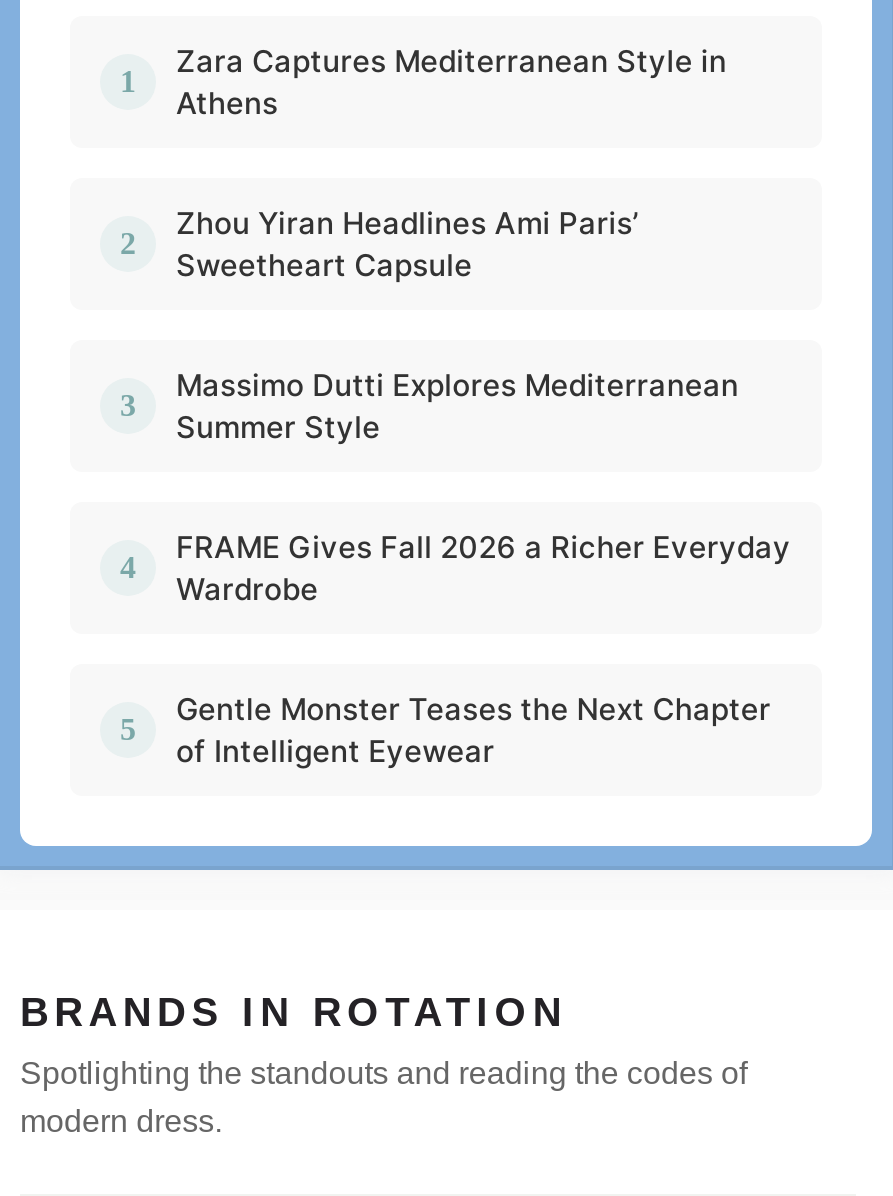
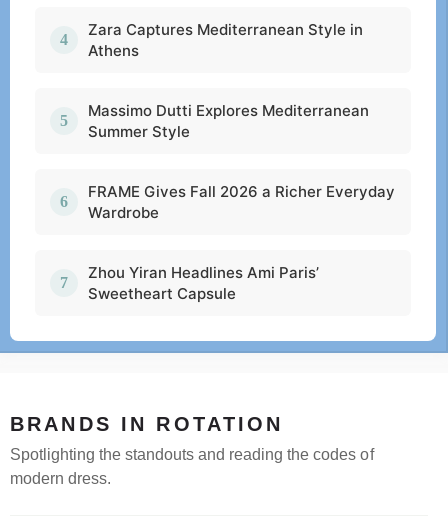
moved [176,204,639,284] -> [88,263,319,303]: Zhou Yiran Headlines Ami Paris’ | Sweetheart Capsule
[176,690,771,770] Gentle Monster Teases the Next Chapter | of Intelligent Eyewear -> none

